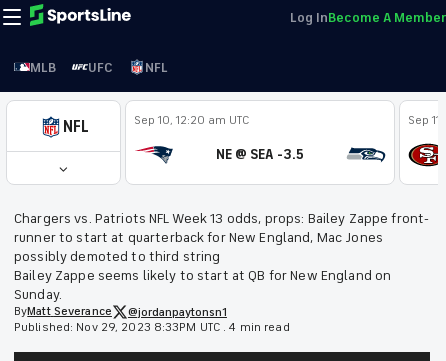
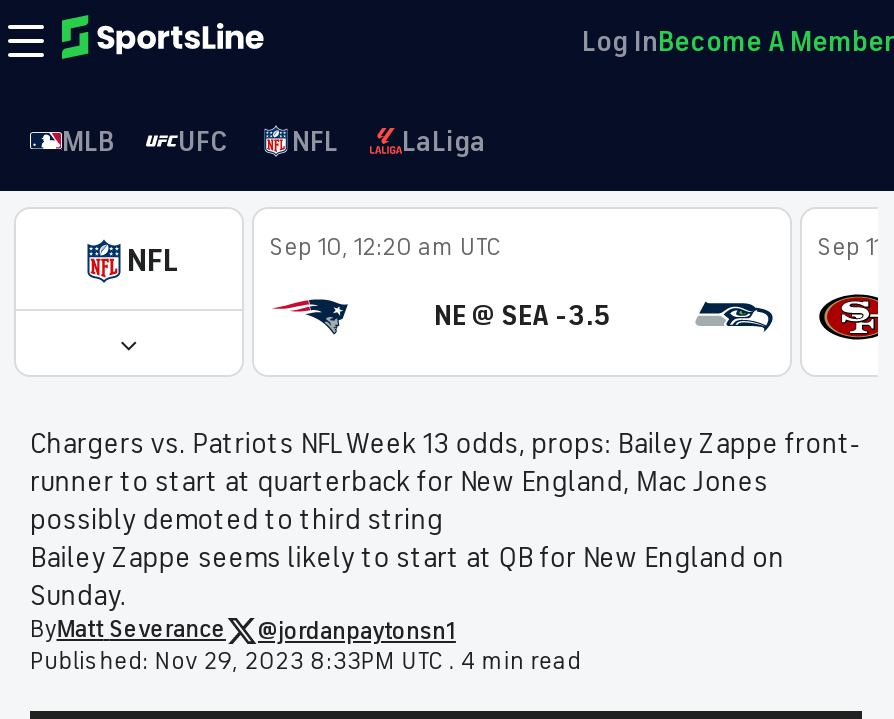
none -> [402,124,486,158] LaLiga

